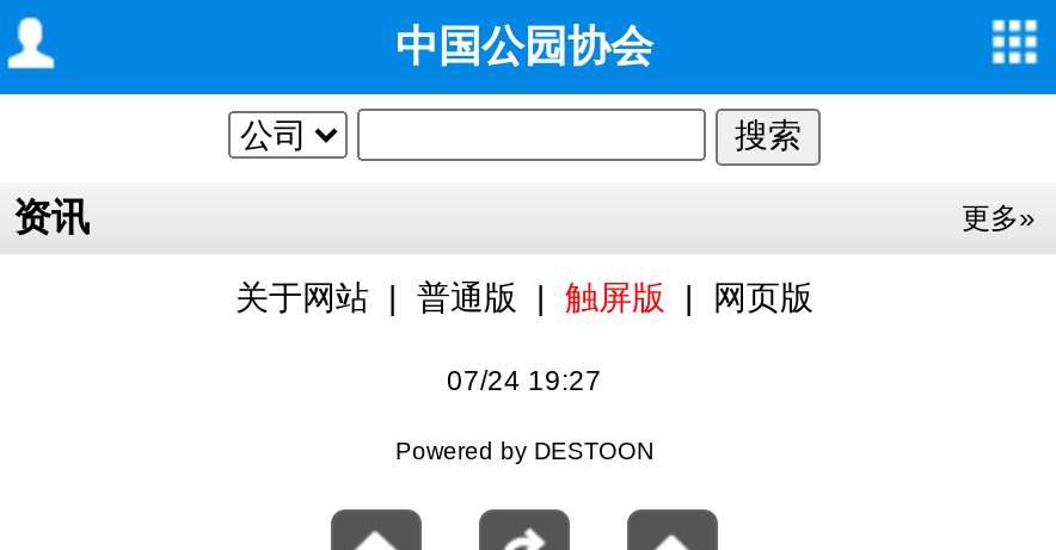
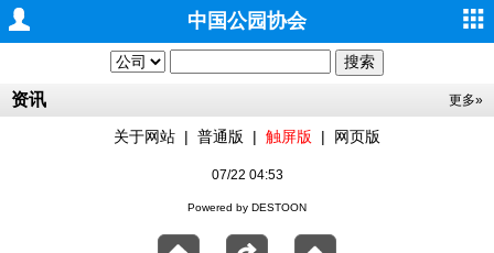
[447,364,602,395] 07/24 19:27 -> [211,167,283,182] 07/22 04:53

